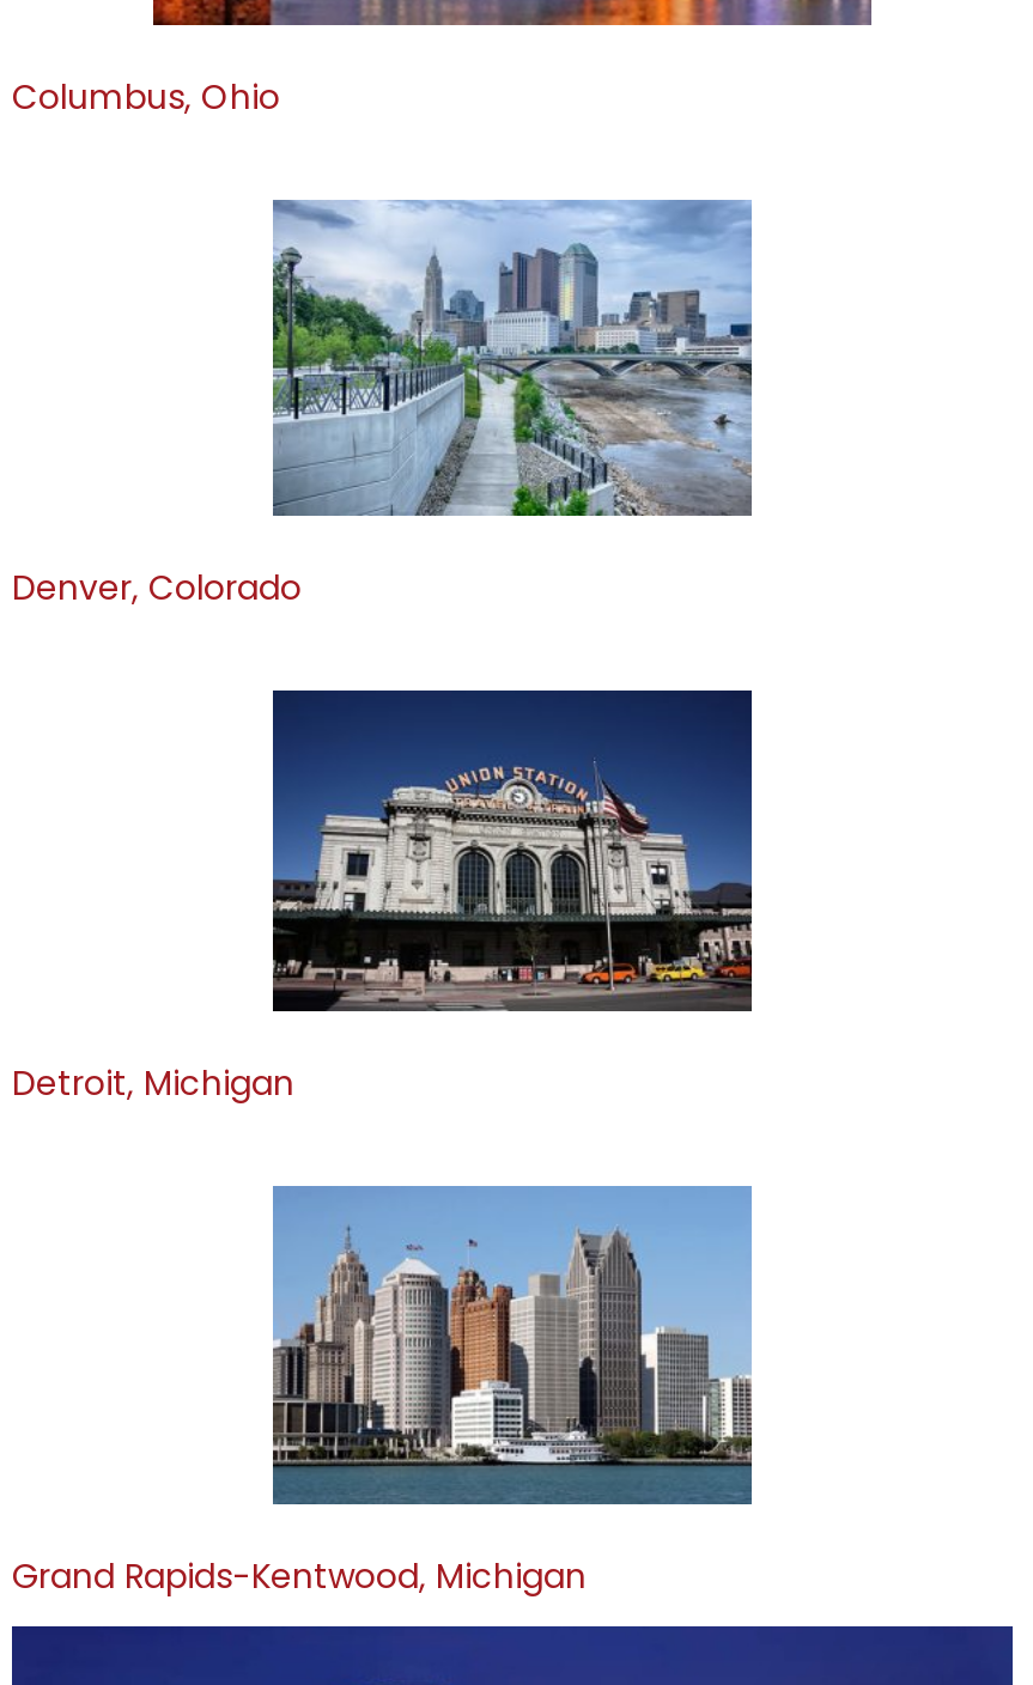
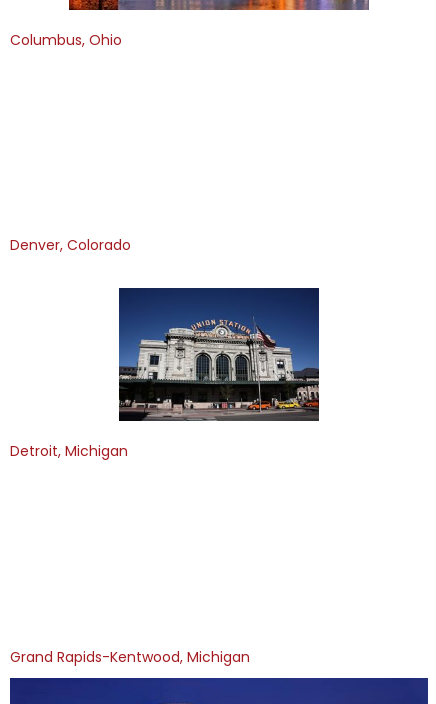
[271,199,754,519] [image] -> none
[271,1185,754,1508] [image] -> none

